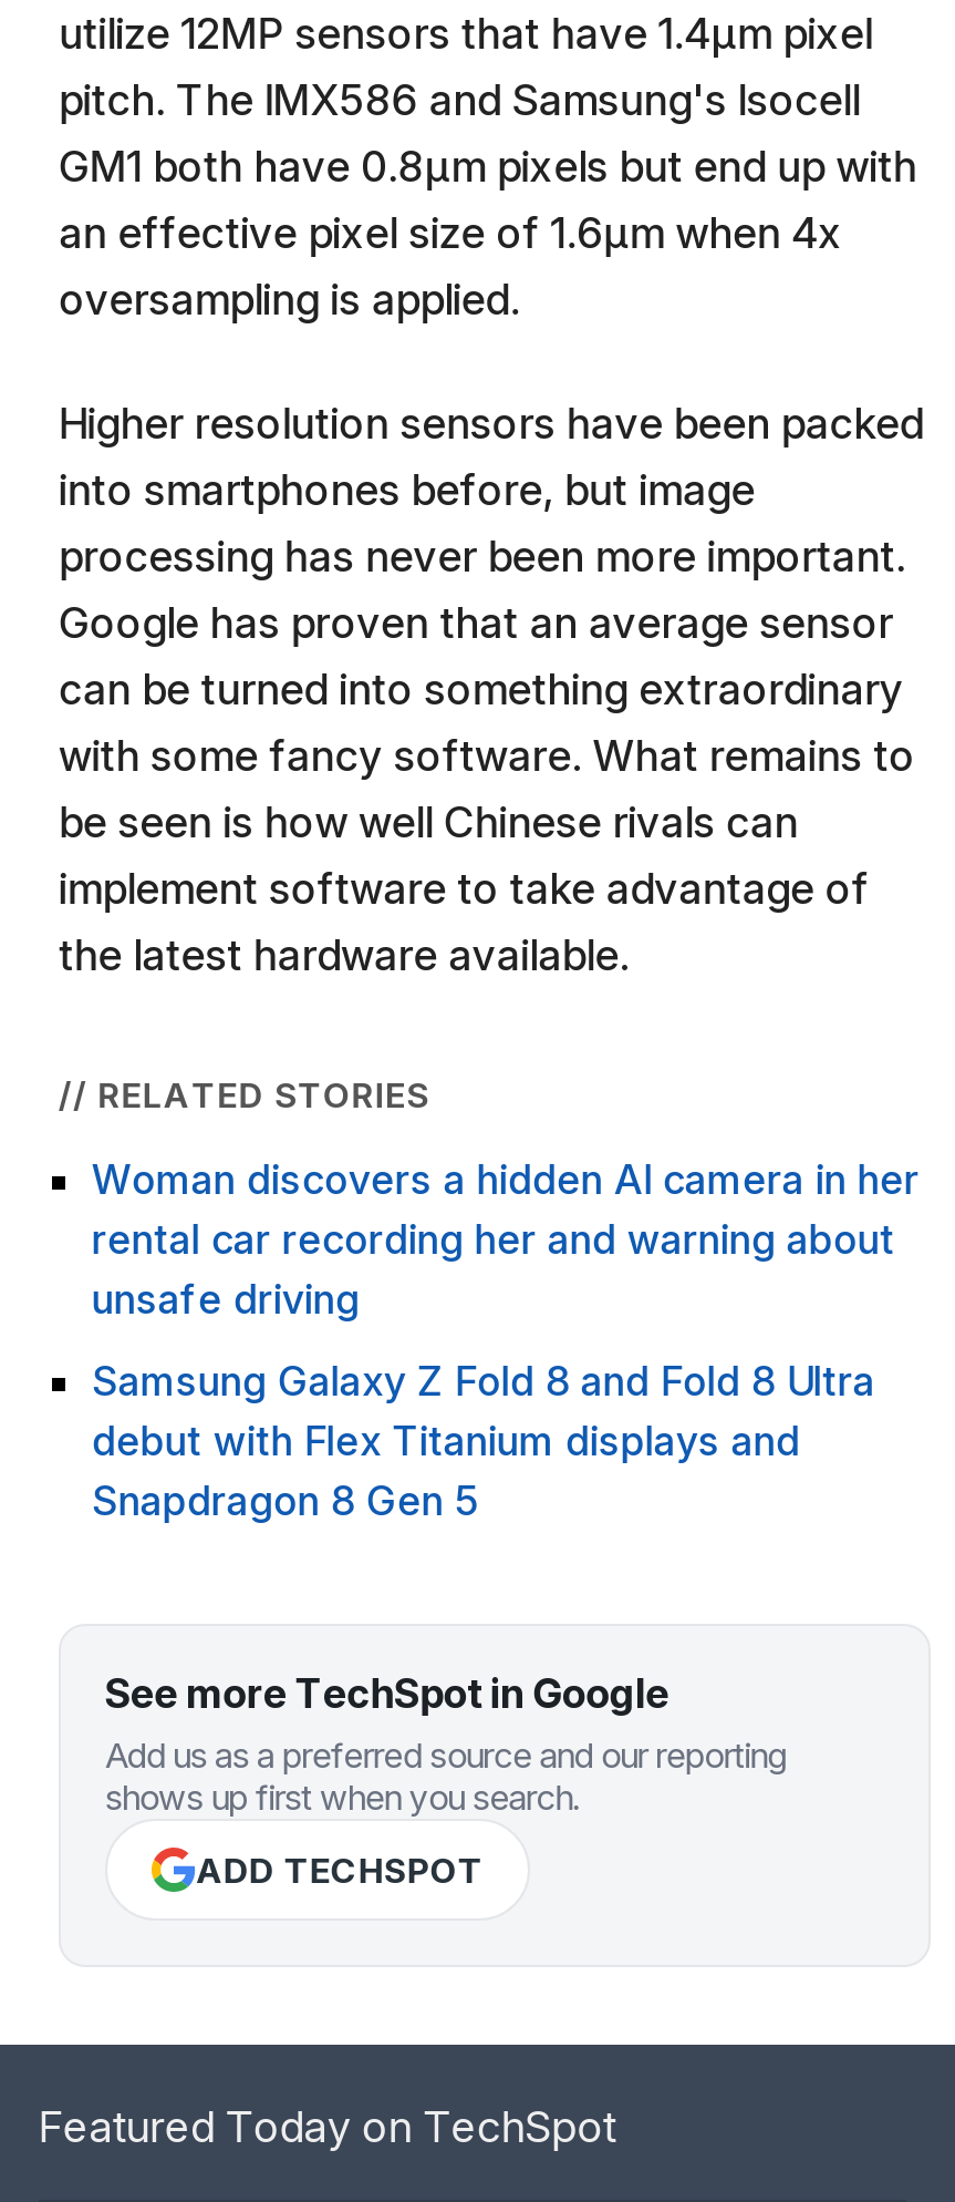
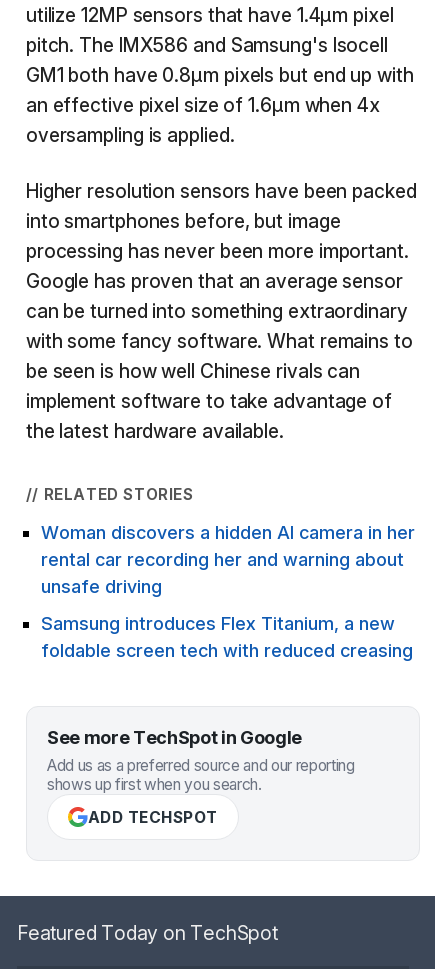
[92,1359,875,1525] Samsung Galaxy Z Fold 8 and Fold 8 Ultra | debut with Flex Titanium displays and | Snapdragon 8 Gen 5 -> [41,613,413,661] Samsung introduces Flex Titanium, a new | foldable screen tech with reduced creasing

